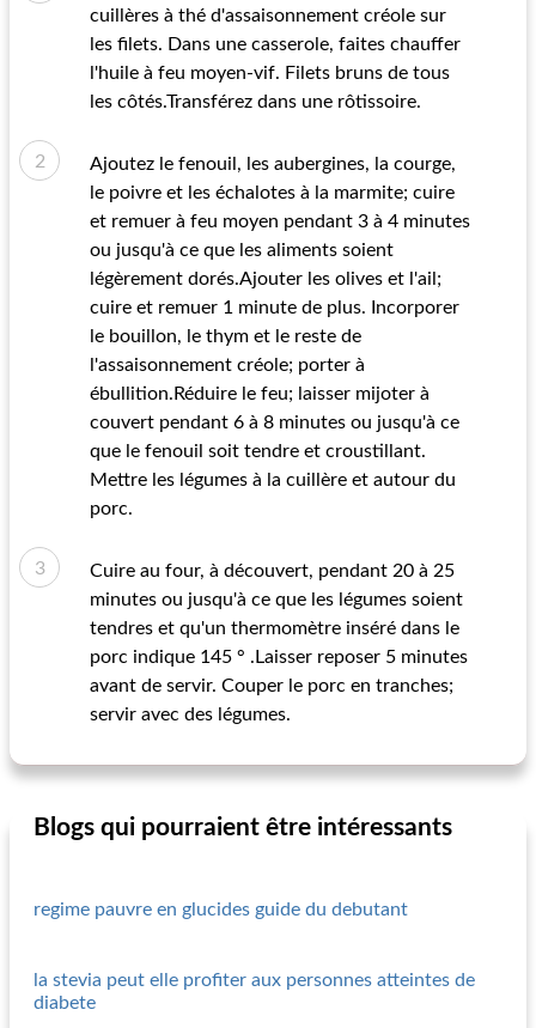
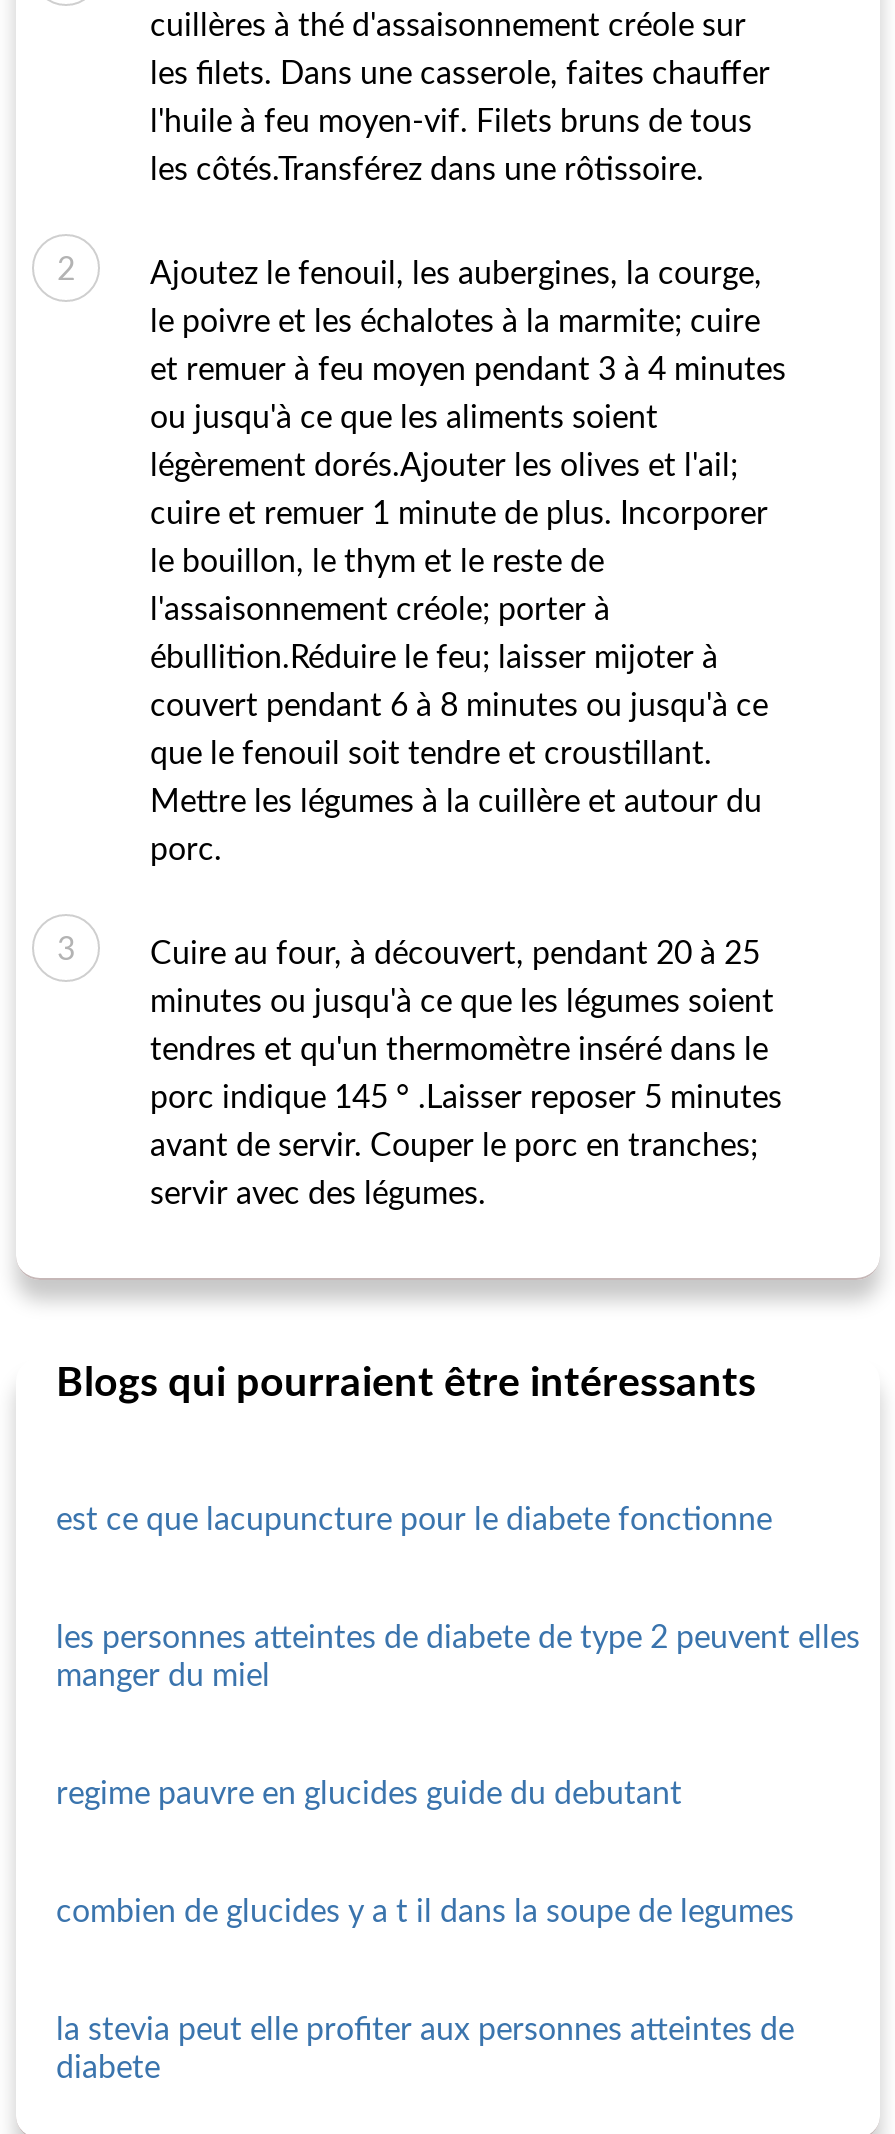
none -> [56,1504,772,1536] est ce que lacupuncture pour le diabete fonctionne
none -> [56,1622,860,1692] les personnes atteintes de diabete de type 2 peuvent elles | manger du miel
none -> [56,1896,794,1928] combien de glucides y a t il dans la soupe de legumes

